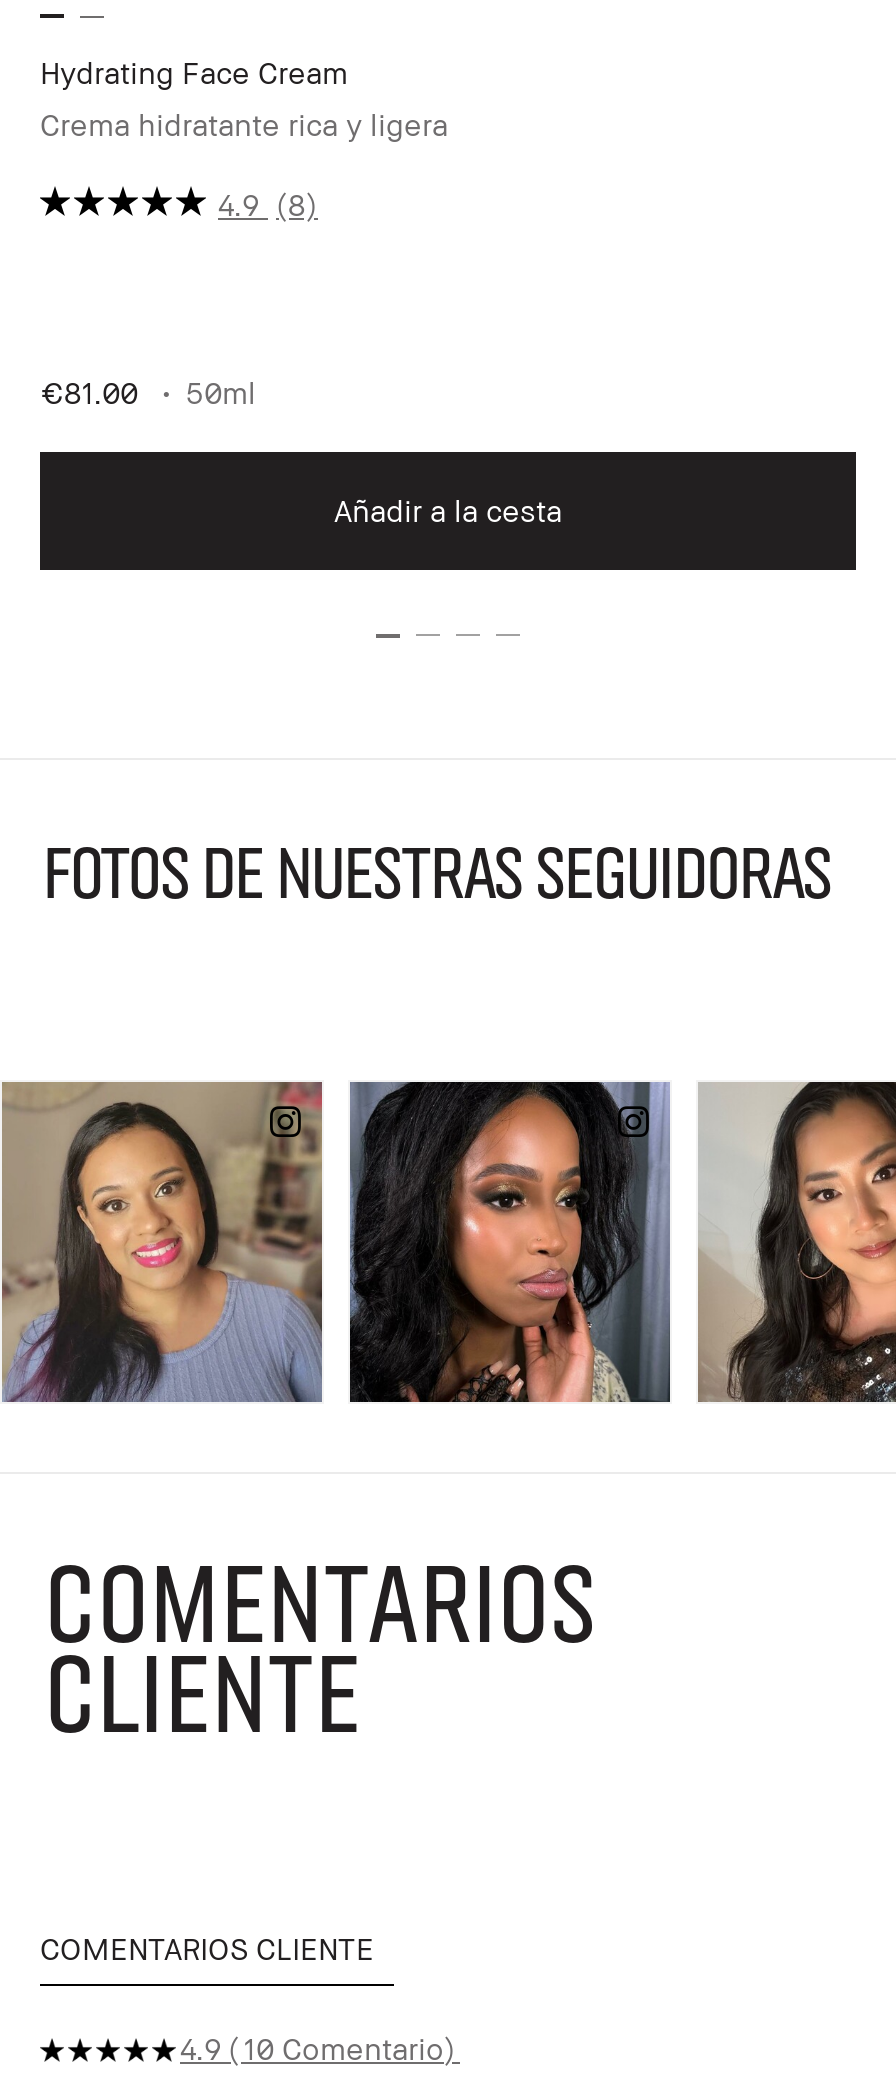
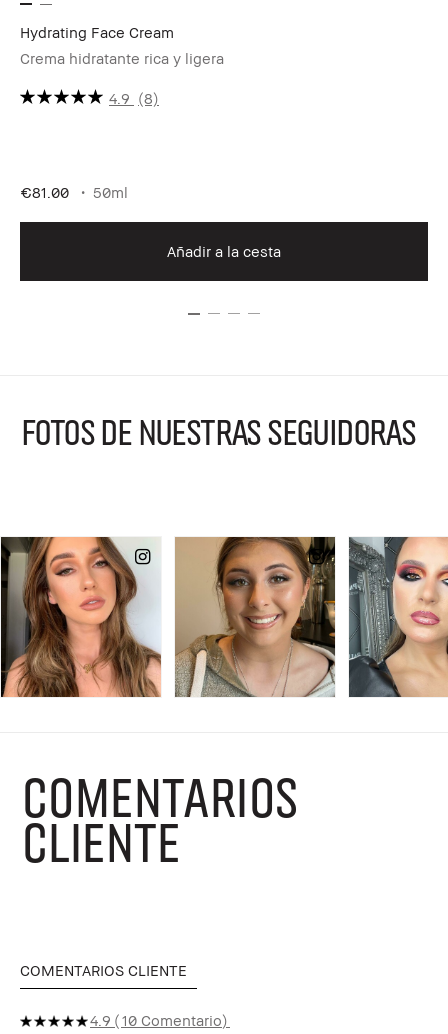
[6,1080,324,1404] [image] -> [3,536,162,698] [image]
[348,1080,672,1404] [image] -> [174,536,336,698] [image]
[696,1080,890,1404] [image] -> [348,536,445,698] [image]

